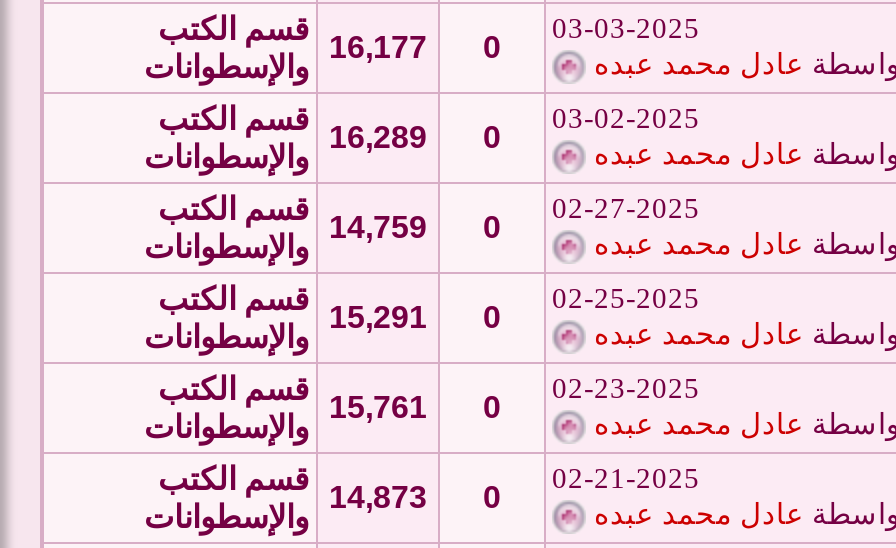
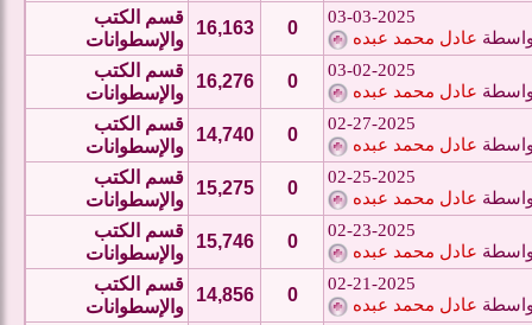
[329,30,501,64] 16,177 0 -> [195,18,297,38] 16,163 0
[329,120,501,154] 16,289 0 -> [195,71,297,91] 16,276 0
[329,210,501,244] 14,759 0 -> [195,125,297,145] 14,740 0
[329,300,501,334] 15,291 0 -> [195,178,297,198] 15,275 0
[329,390,501,424] 15,761 0 -> [195,231,297,251] 15,746 0
[329,480,501,514] 14,873 0 -> [195,285,297,305] 14,856 0

